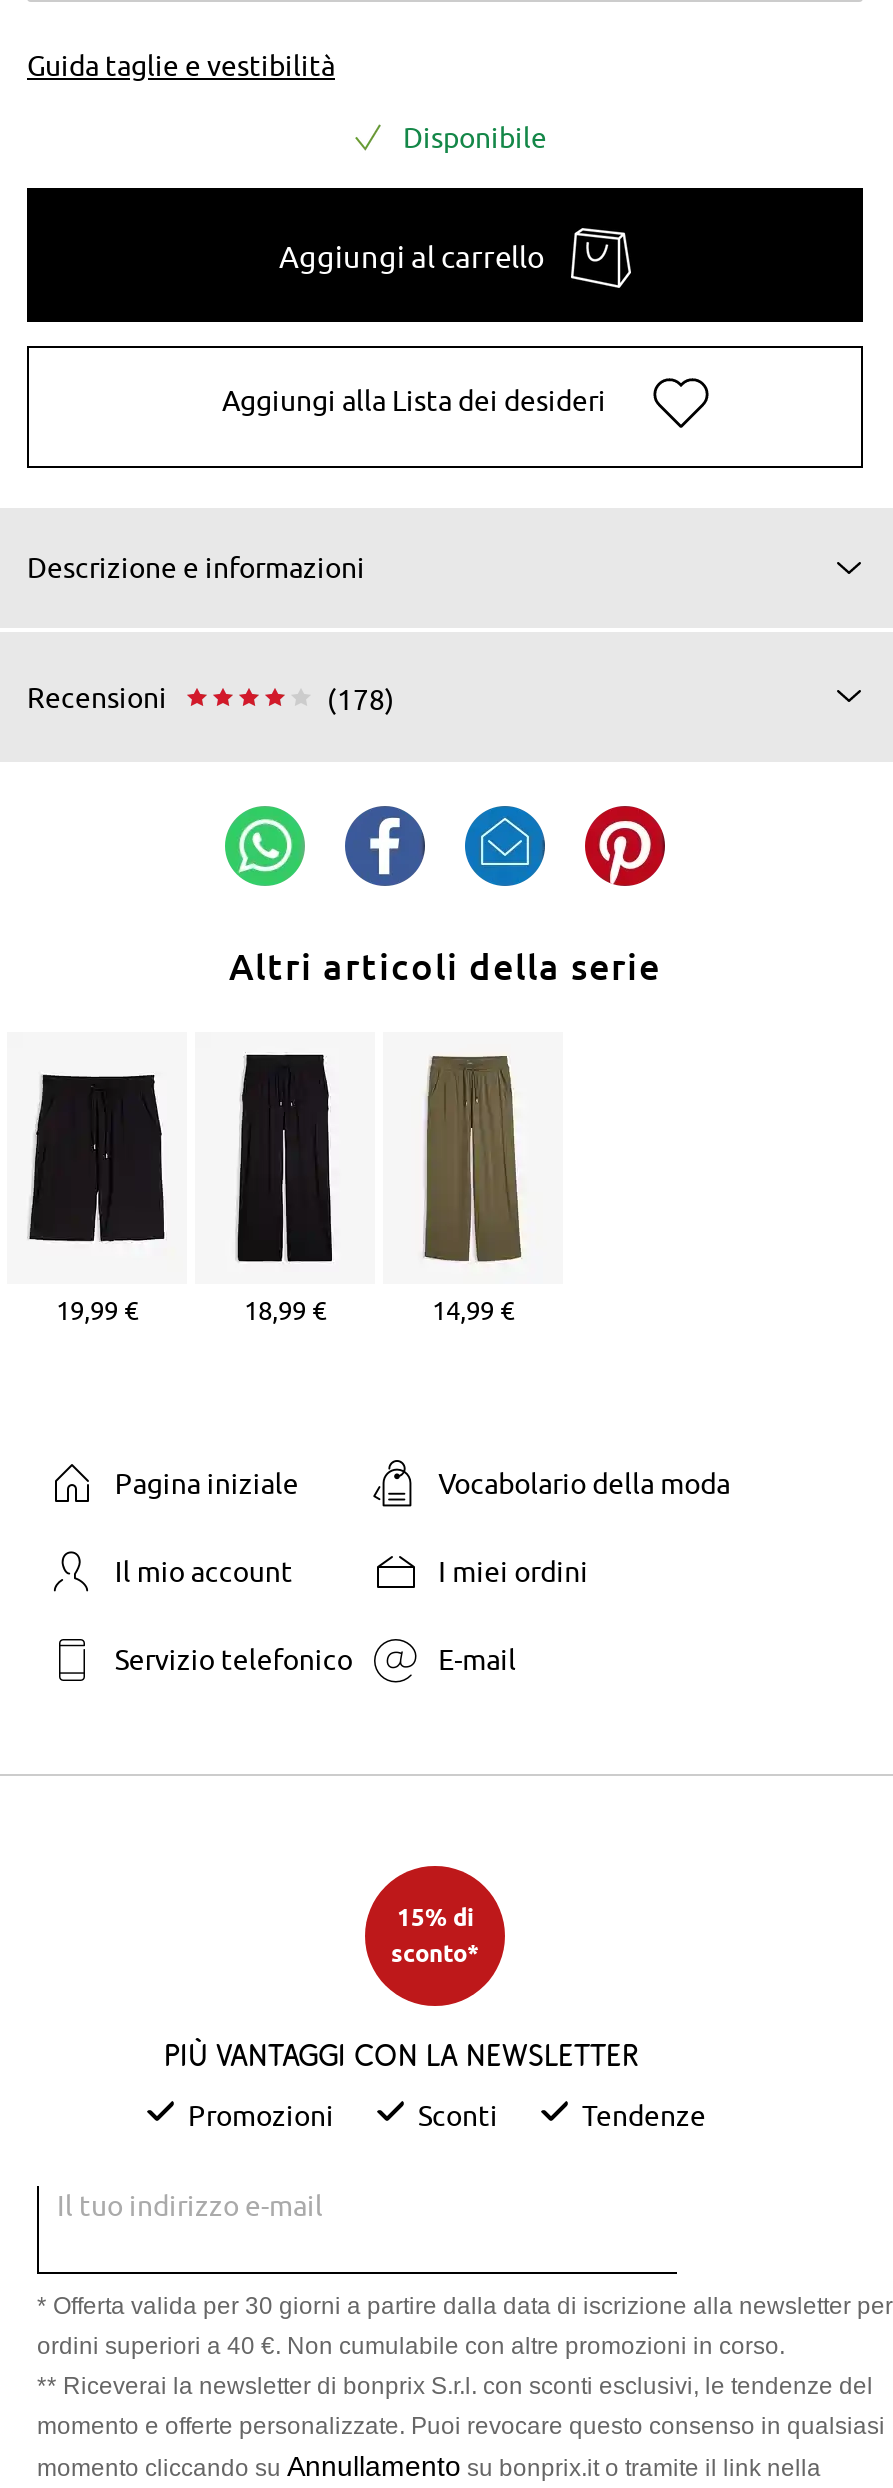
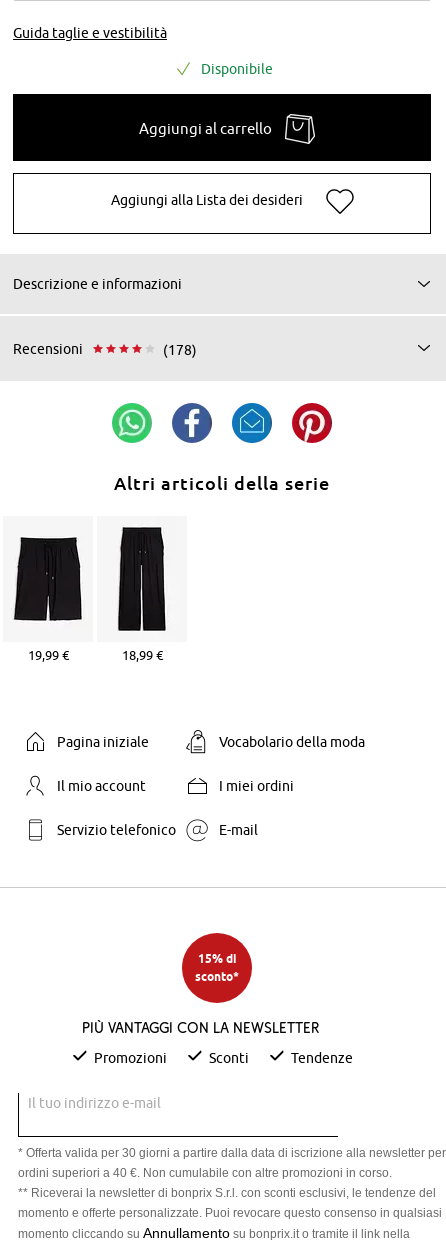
[421,1054,523,1325] [image] | 14,99 € -> none

